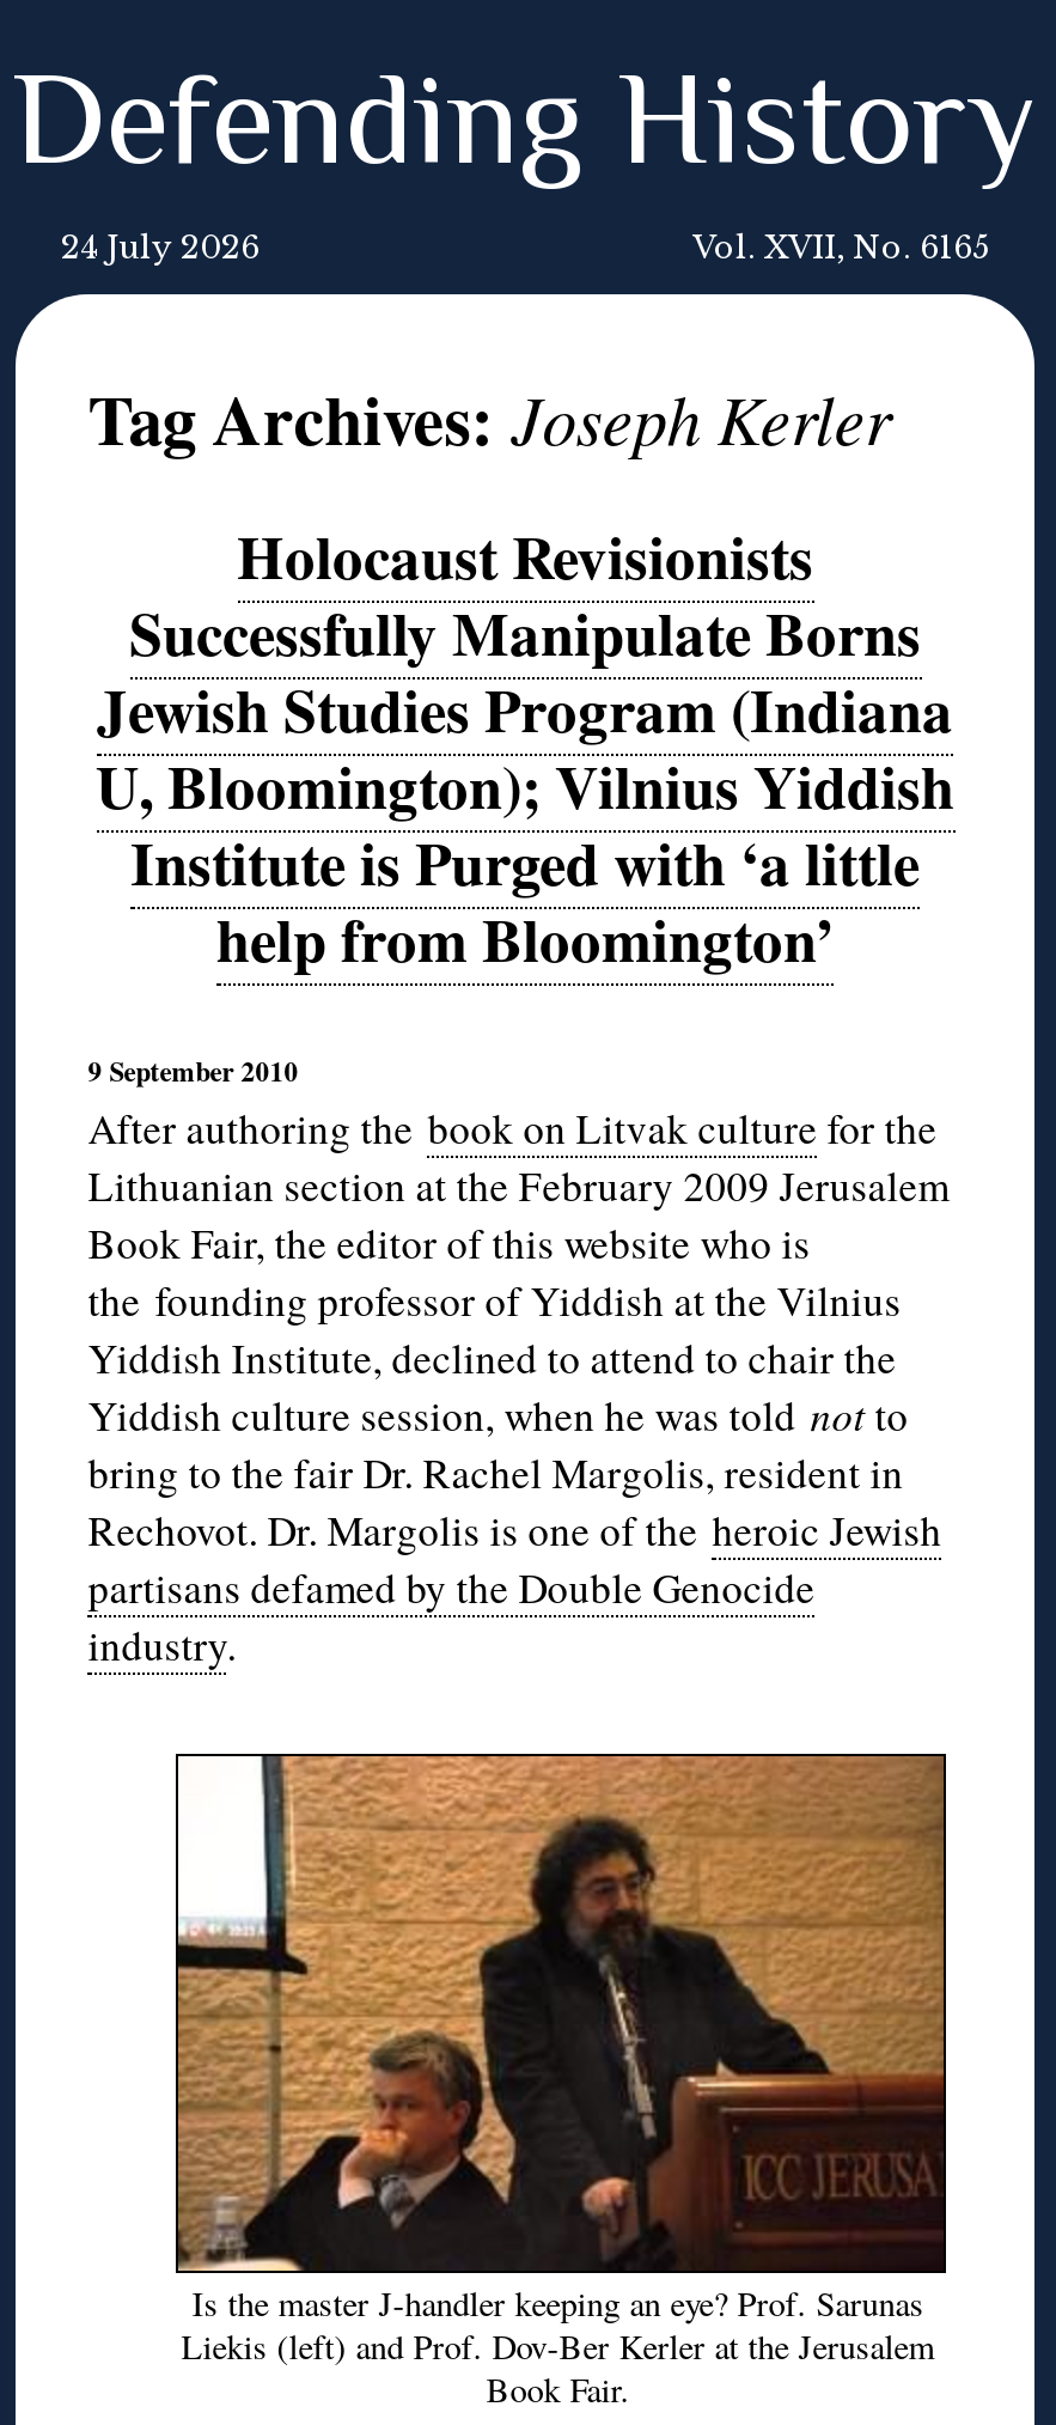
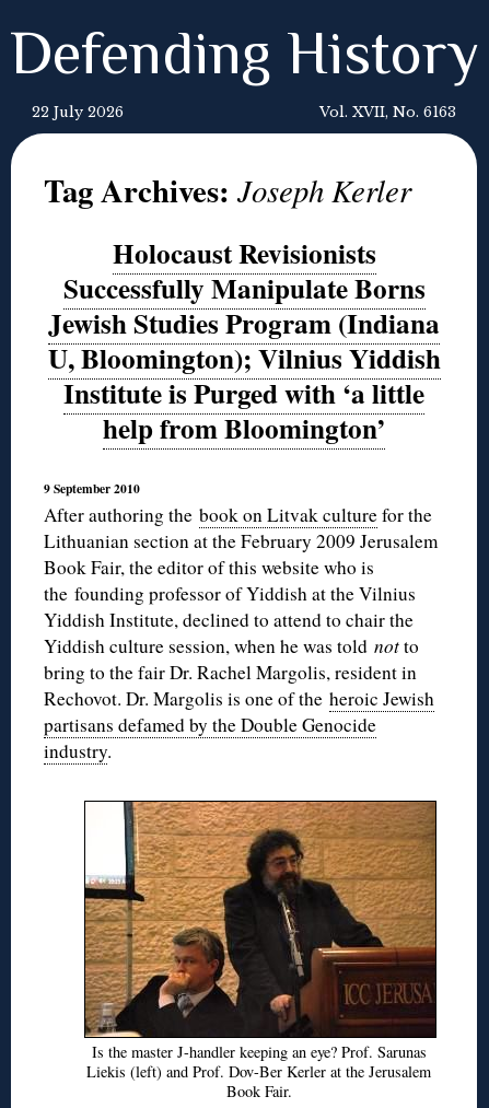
[61,230,260,266] 24 July 2026 -> [32,104,124,120] 22 July 2026
[692,230,989,266] Vol. XVII, No. 6165 -> [319,104,456,120] Vol. XVII, No. 6163

